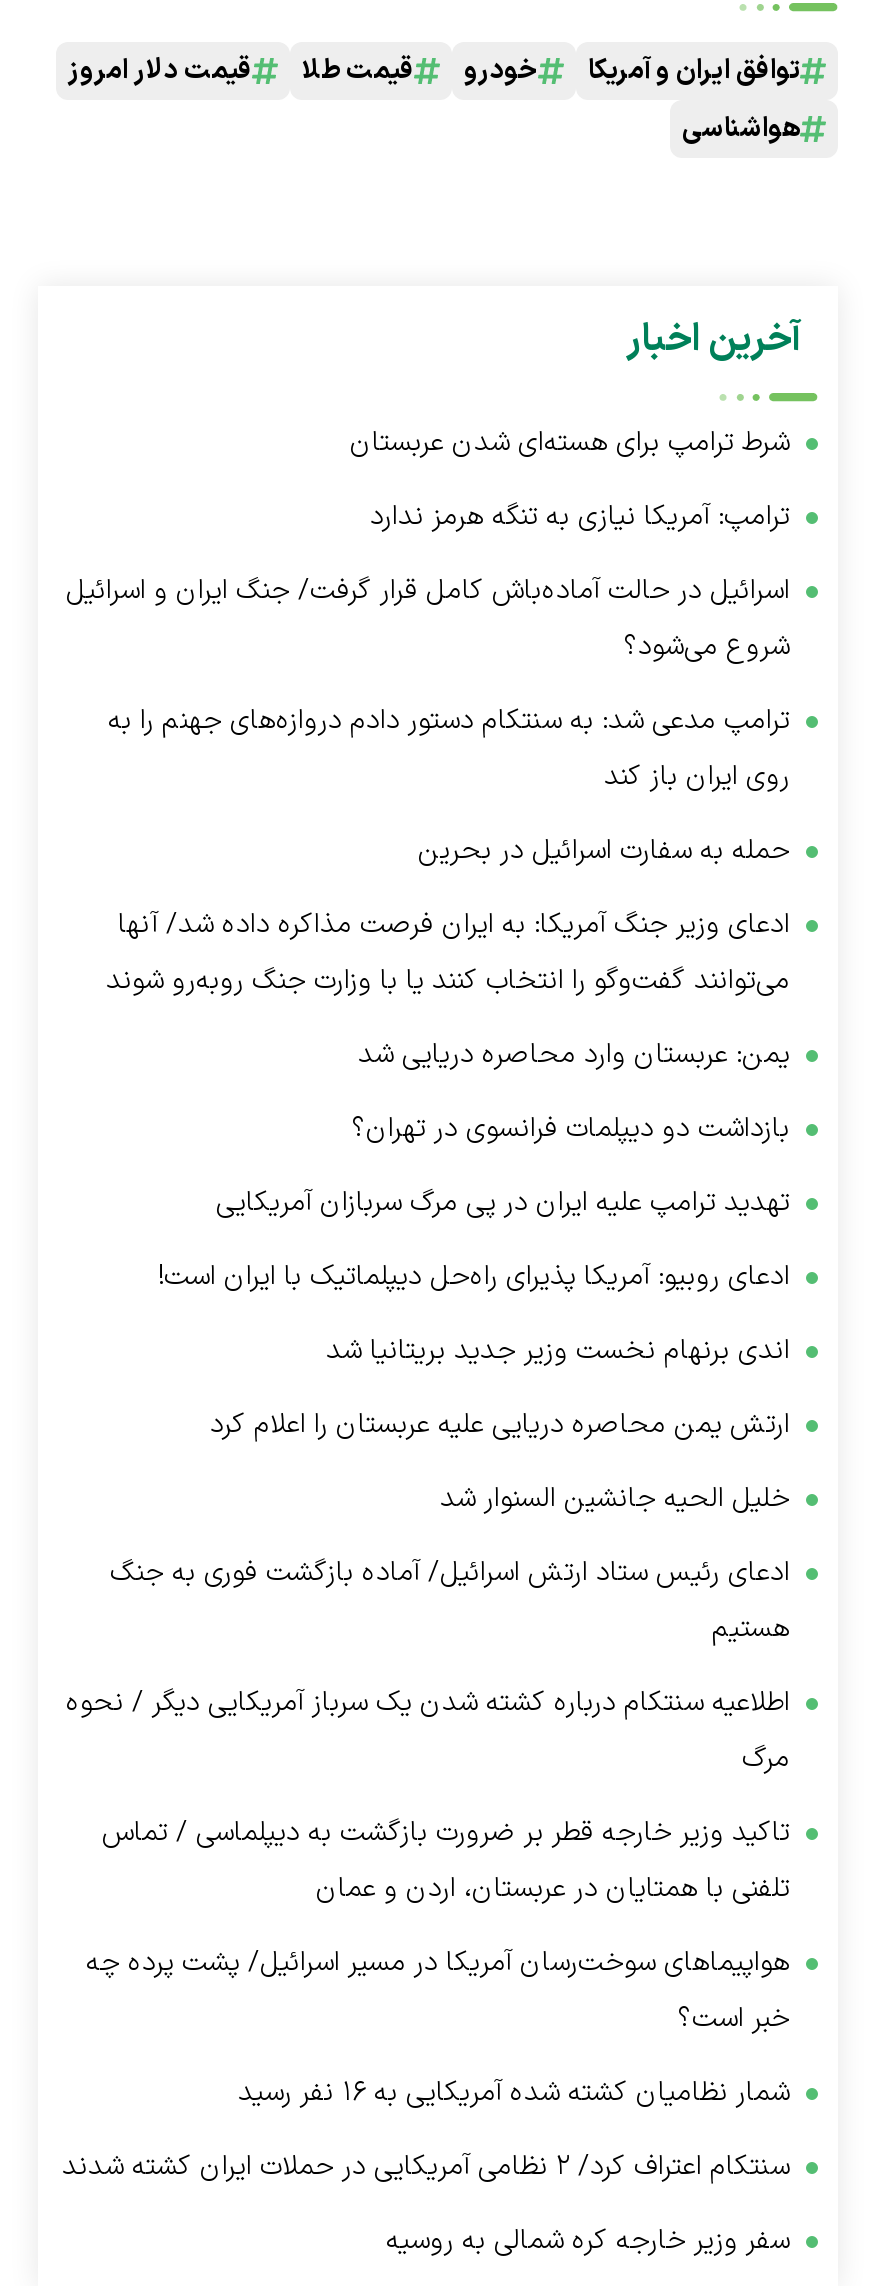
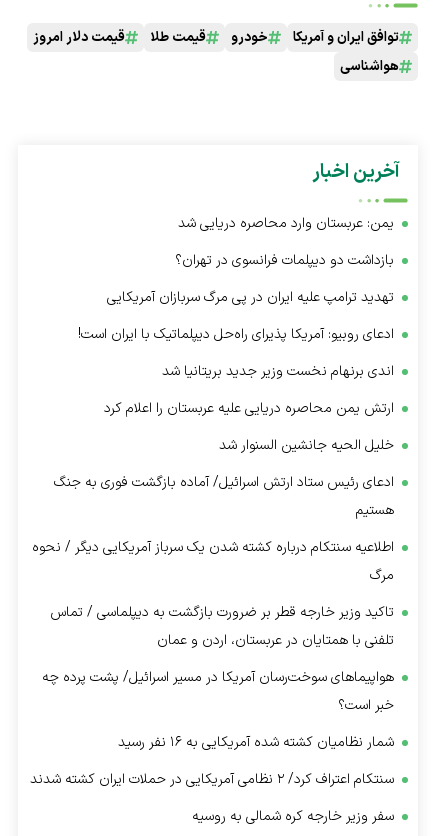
[66,422,790,1002] شرط ترامپ برای هسته‌ای شدن عربستان | ترامپ: آمریکا نیازی به تنگه هرمز ندارد | اسرائیل در حالت آماده‌باش کامل قرار گرفت/ جنگ ایران و اسرائیل | شروع می‌شود؟ | ترامپ مدعی شد: به سنتکام دستور دادم دروازه‌های جهنم را به | روی ایران باز کند | حمله به سفارت اسرائیل در بحرین | ادعای وزیر جنگ آمریکا: به ایران فرصت مذاکره داده شد/ آنها | می‌توانند گفت‌‌وگو را انتخاب کنند یا با وزارت جنگ روبه‌رو شوند -> none

